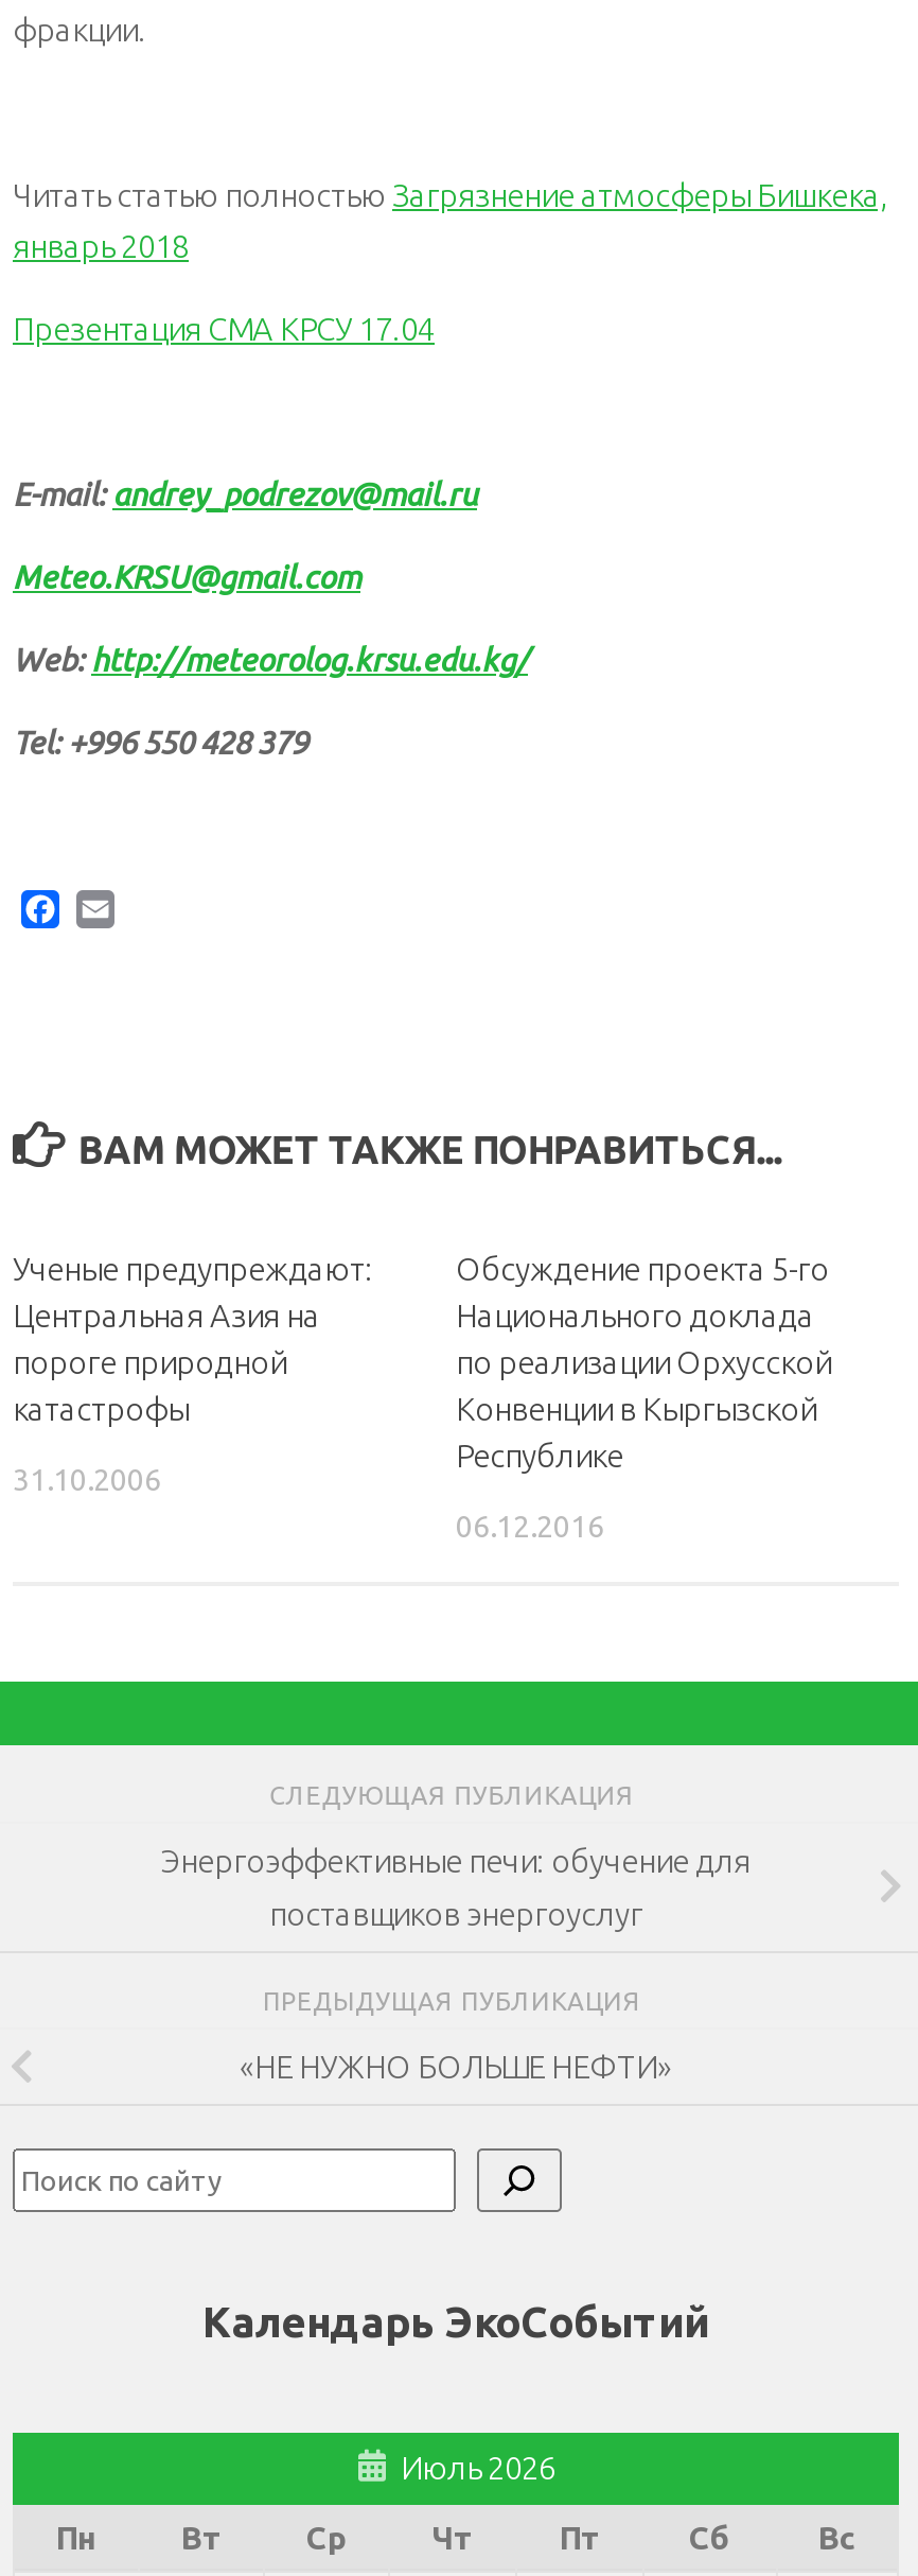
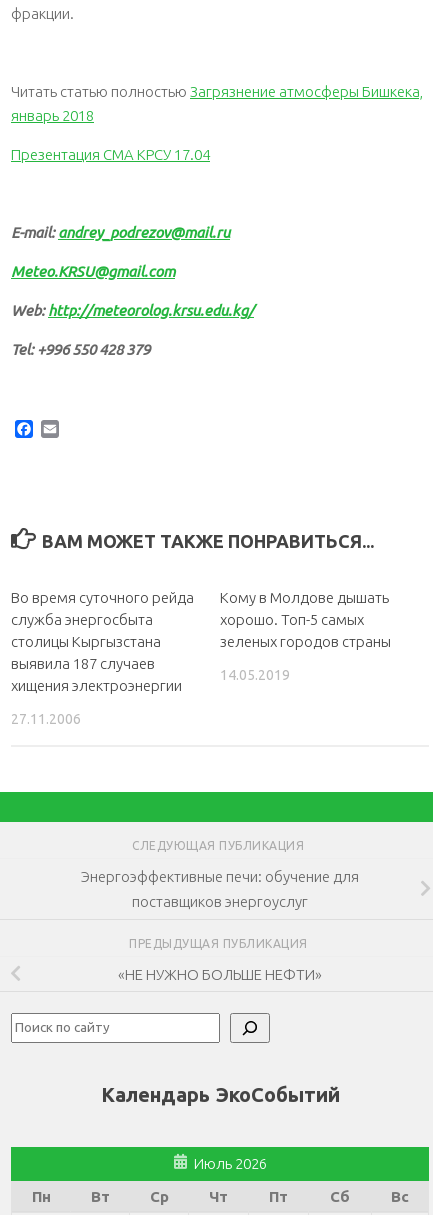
[13,1250,373,1426] Ученые предупреждают: | Центральная Азия на | пороге природной | катастрофы -> [11,589,194,694] Во время суточного рейда | служба энергосбыта | столицы Кыргызстана | выявила 187 случаев | хищения электроэнергии
[456,1250,831,1473] Обсуждение проекта 5-го | Национального доклада | по реализации Орхусской | Конвенции в Кыргызской | Республике -> [220,589,391,650] Кому в Молдове дышать | хорошо. Топ-5 самых | зеленых городов страны
[13,1462,161,1496] 31.10.2006 -> [11,711,81,727] 27.11.2006
[456,1509,604,1543] 06.12.2016 -> [220,667,290,683] 14.05.2019

